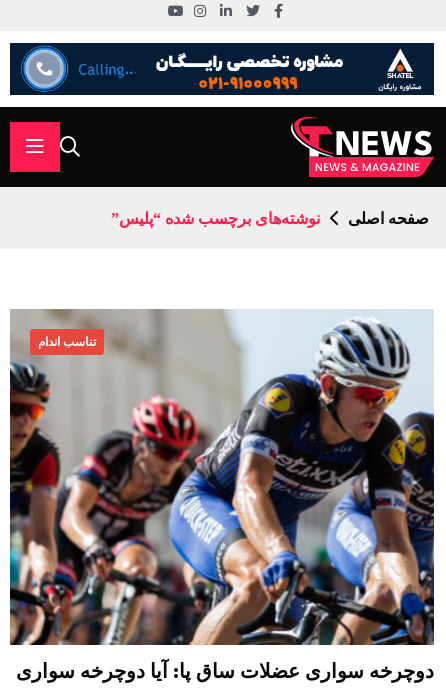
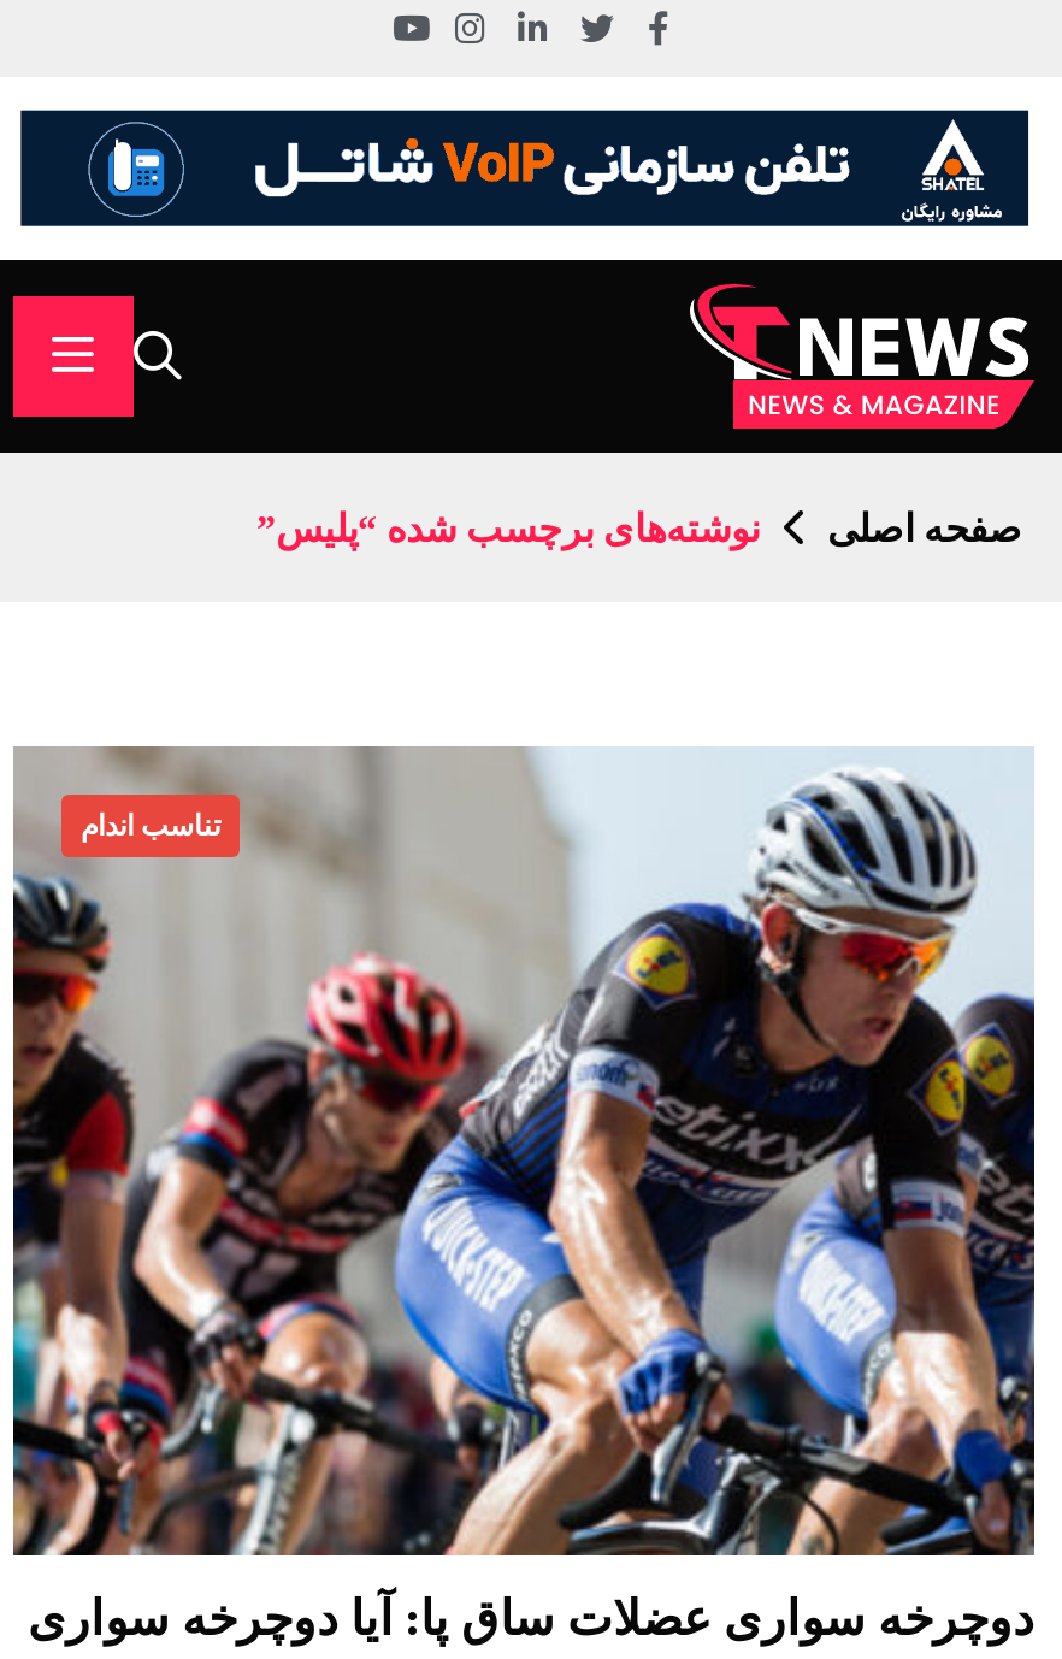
[9,42,435,96] [image] -> [13,106,1034,231] [image]

